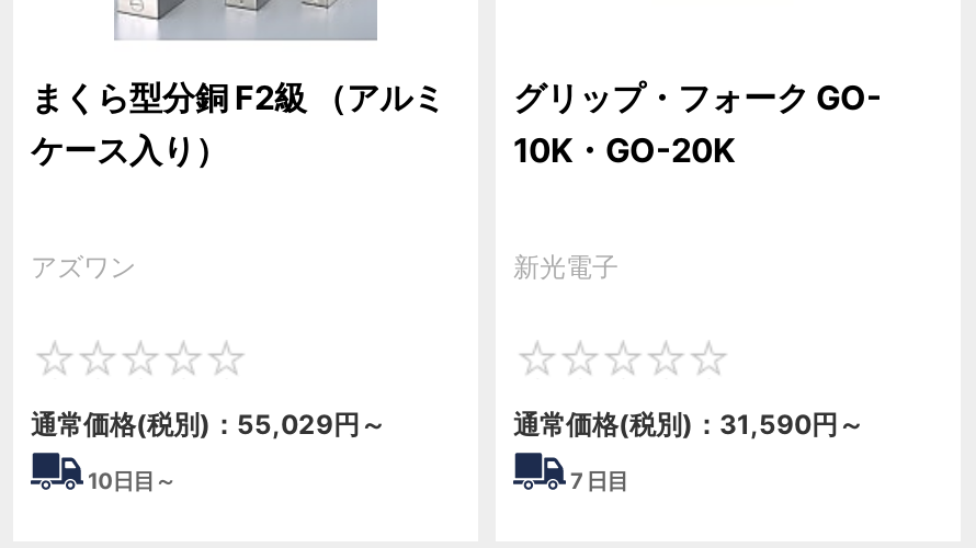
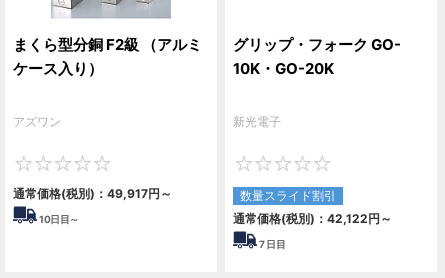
[31,408,386,441] 通常価格(税別)：55,029円～ -> [13,186,172,201] 通常価格(税別)：49,917円～
[513,408,864,441] 通常価格(税別)：31,590円～ -> [233,188,392,226] 数量スライド割引 | 通常価格(税別)：42,122円～

